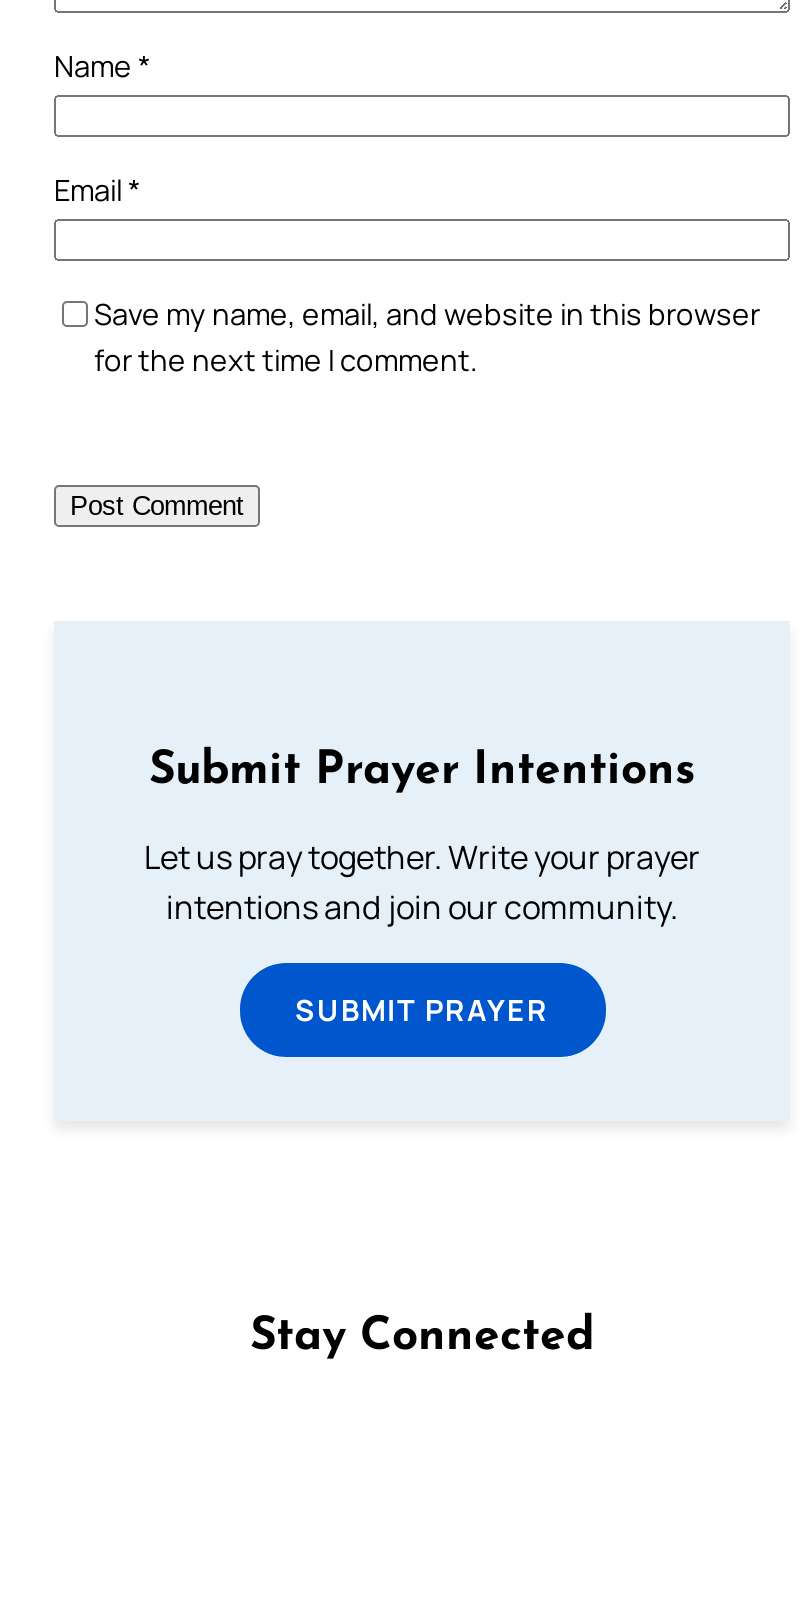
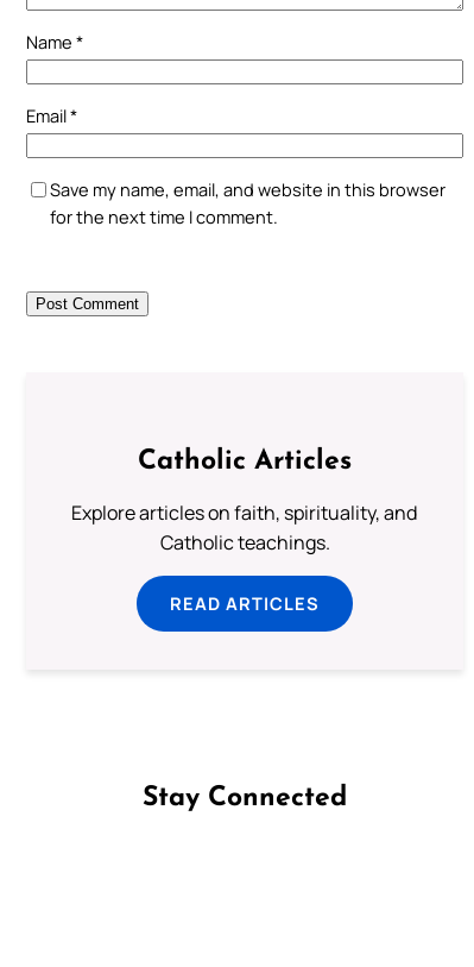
[149,749,695,795] Submit Prayer Intentions -> [138,448,352,476] Catholic Articles
[144,835,700,929] Let us pray together. Write your prayer | intentions and join our community. -> [71,500,418,555] Explore articles on faith, spirituality, and | Catholic teachings.
[295,989,549,1029] SUBMIT PRAYER -> [170,591,320,615] READ ARTICLES

